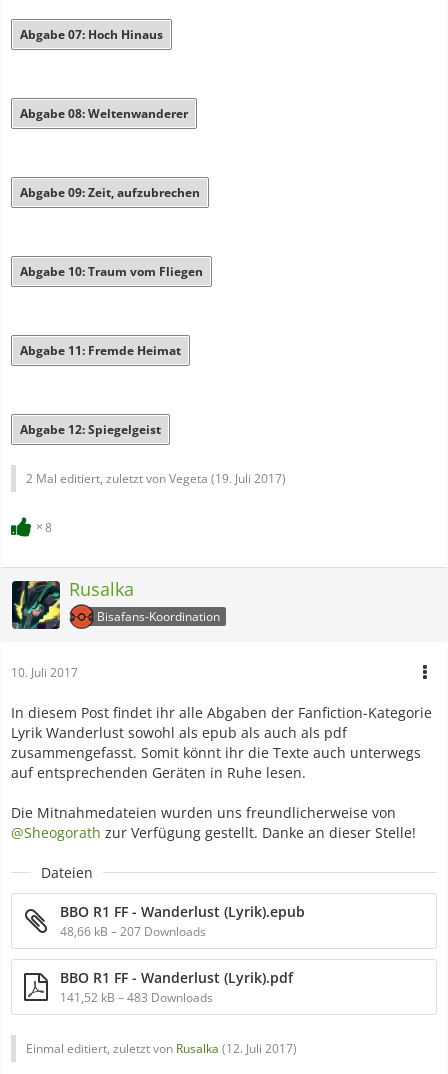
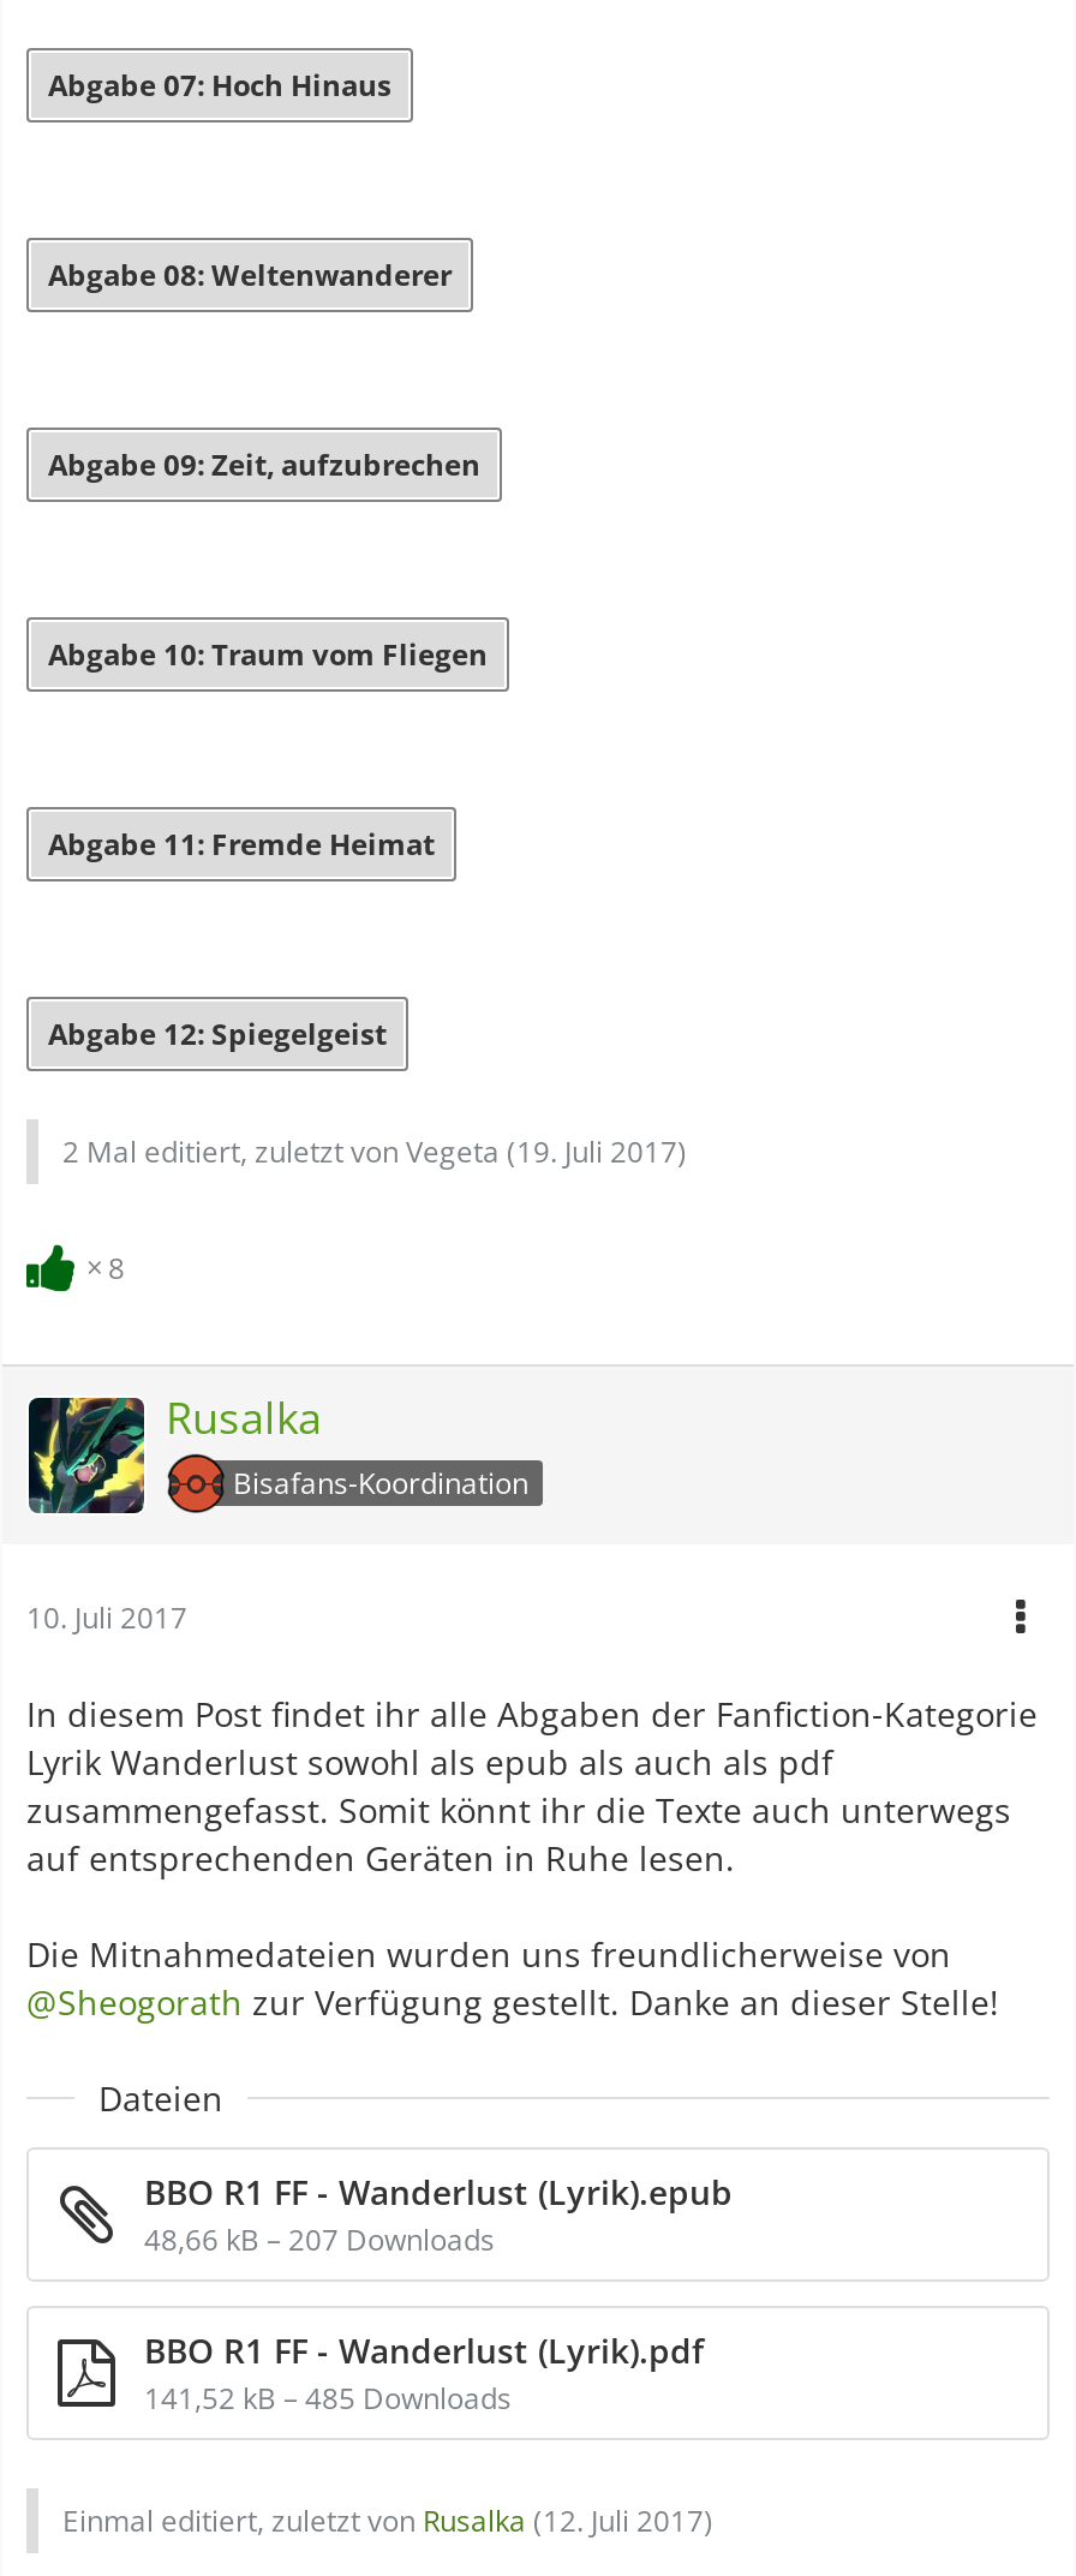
[60,989,213,1006] 141,52 kB – 483 Downloads -> [144,2377,512,2418] 141,52 kB – 485 Downloads

